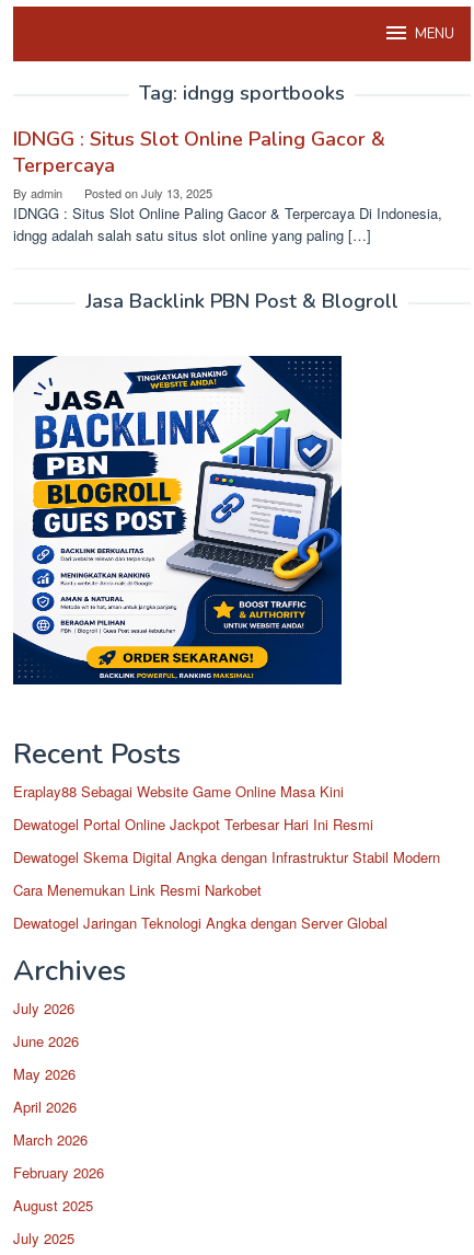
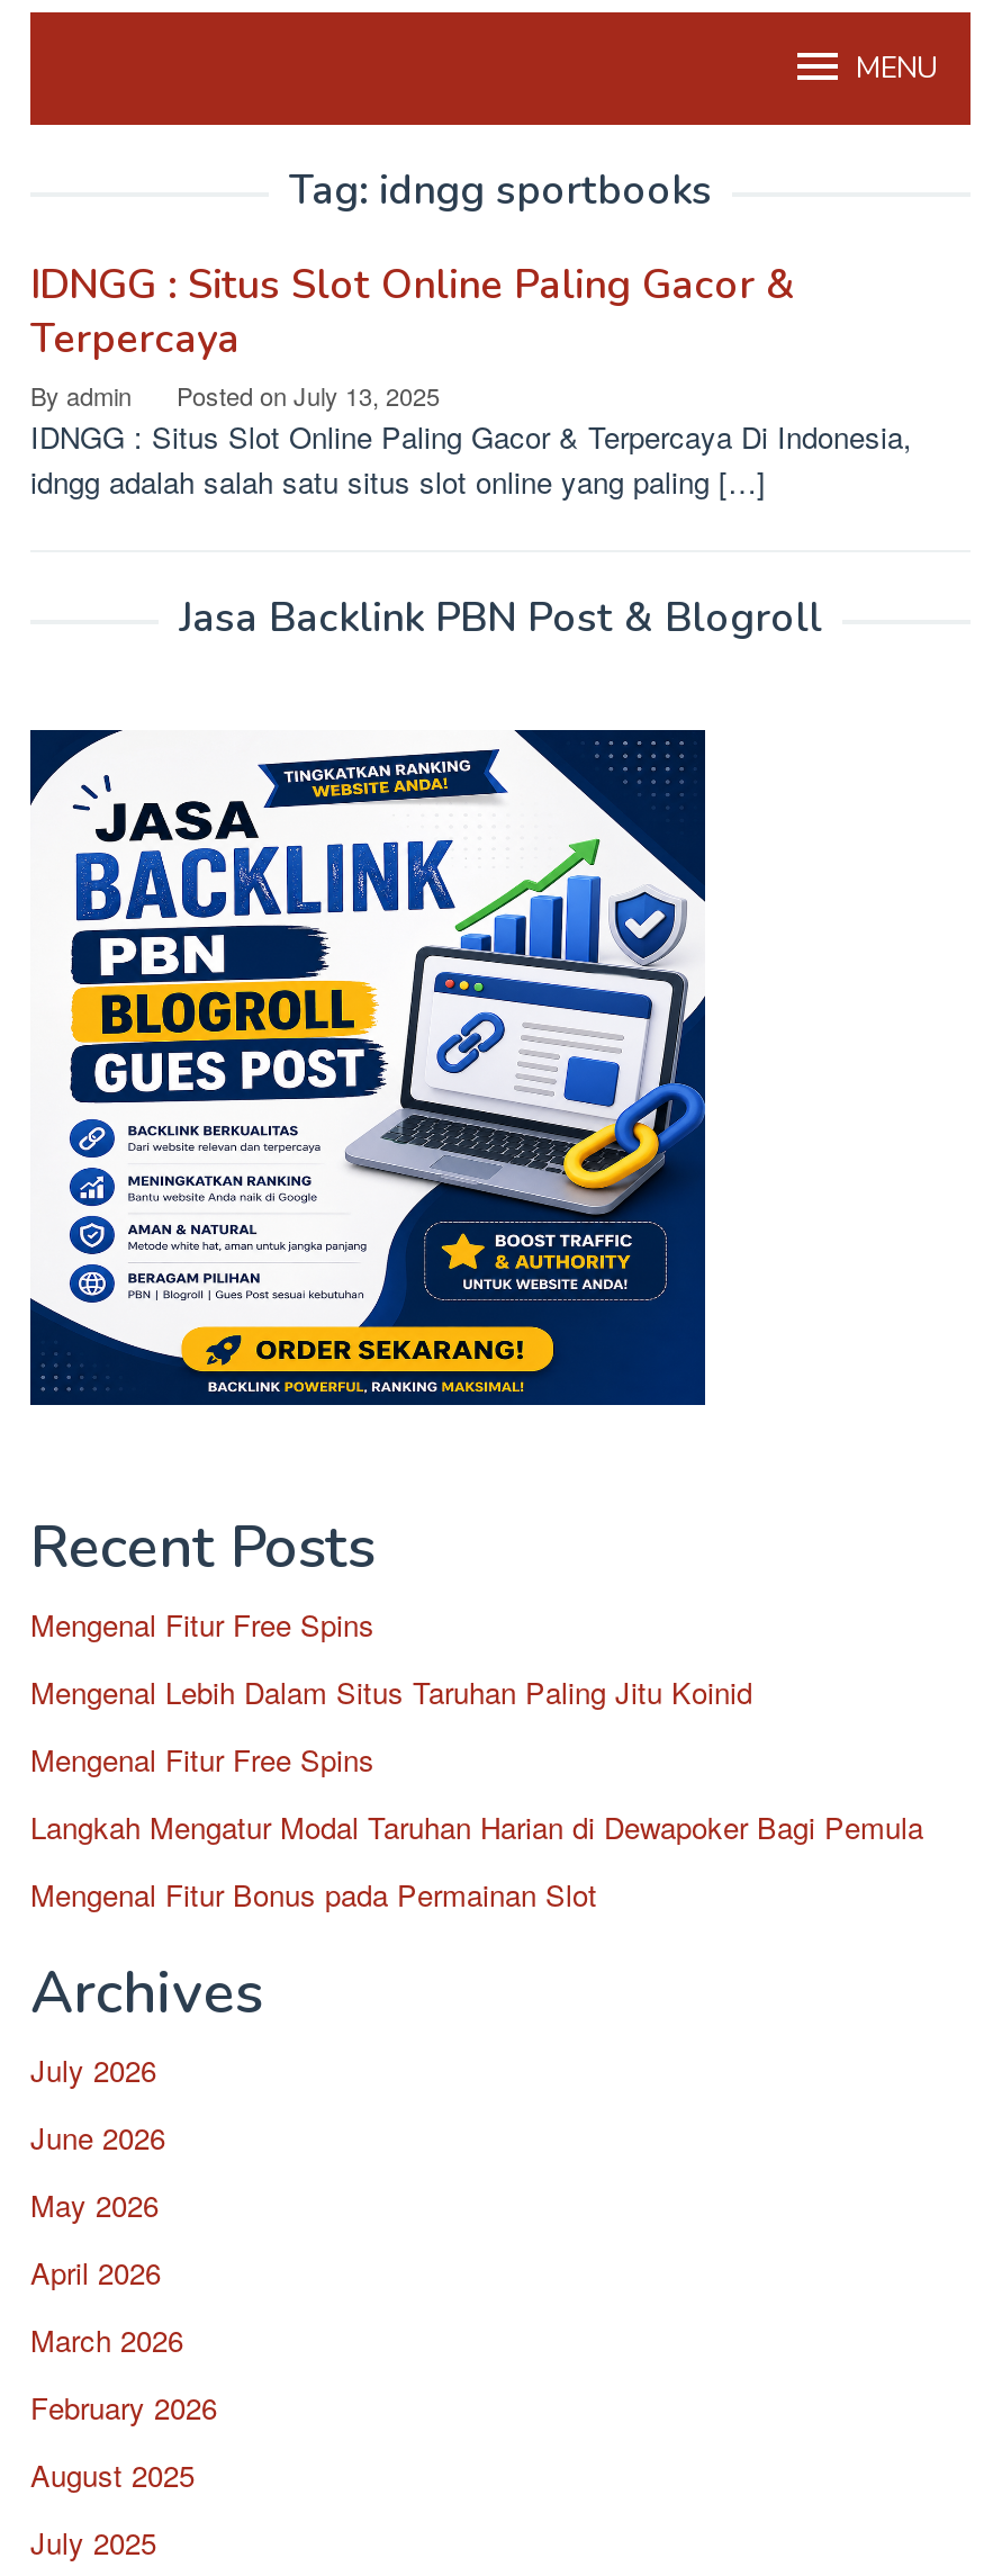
[13,781,344,802] Eraplay88 Sebagai Website Game Online Masa Kini -> [30,1603,374,1646] Mengenal Fitur Free Spins
[13,814,373,834] Dewatogel Portal Online Jackpot Terbesar Hari Ini Resmi -> [30,1670,752,1713] Mengenal Lebih Dalam Situs Taruhan Paling Jitu Koinid
[13,847,440,867] Dewatogel Skema Digital Angka dengan Infrastruktur Stabil Modern -> [30,1738,374,1781] Mengenal Fitur Free Spins
[13,879,262,900] Cara Menemukan Link Resmi Narkobet -> [30,1805,923,1848] Langkah Mengatur Modal Taruhan Harian di Dewapoker Bagi Pemula
[13,912,388,933] Dewatogel Jaringan Teknologi Angka dengan Server Global -> [30,1873,597,1916] Mengenal Fitur Bonus pada Permainan Slot

